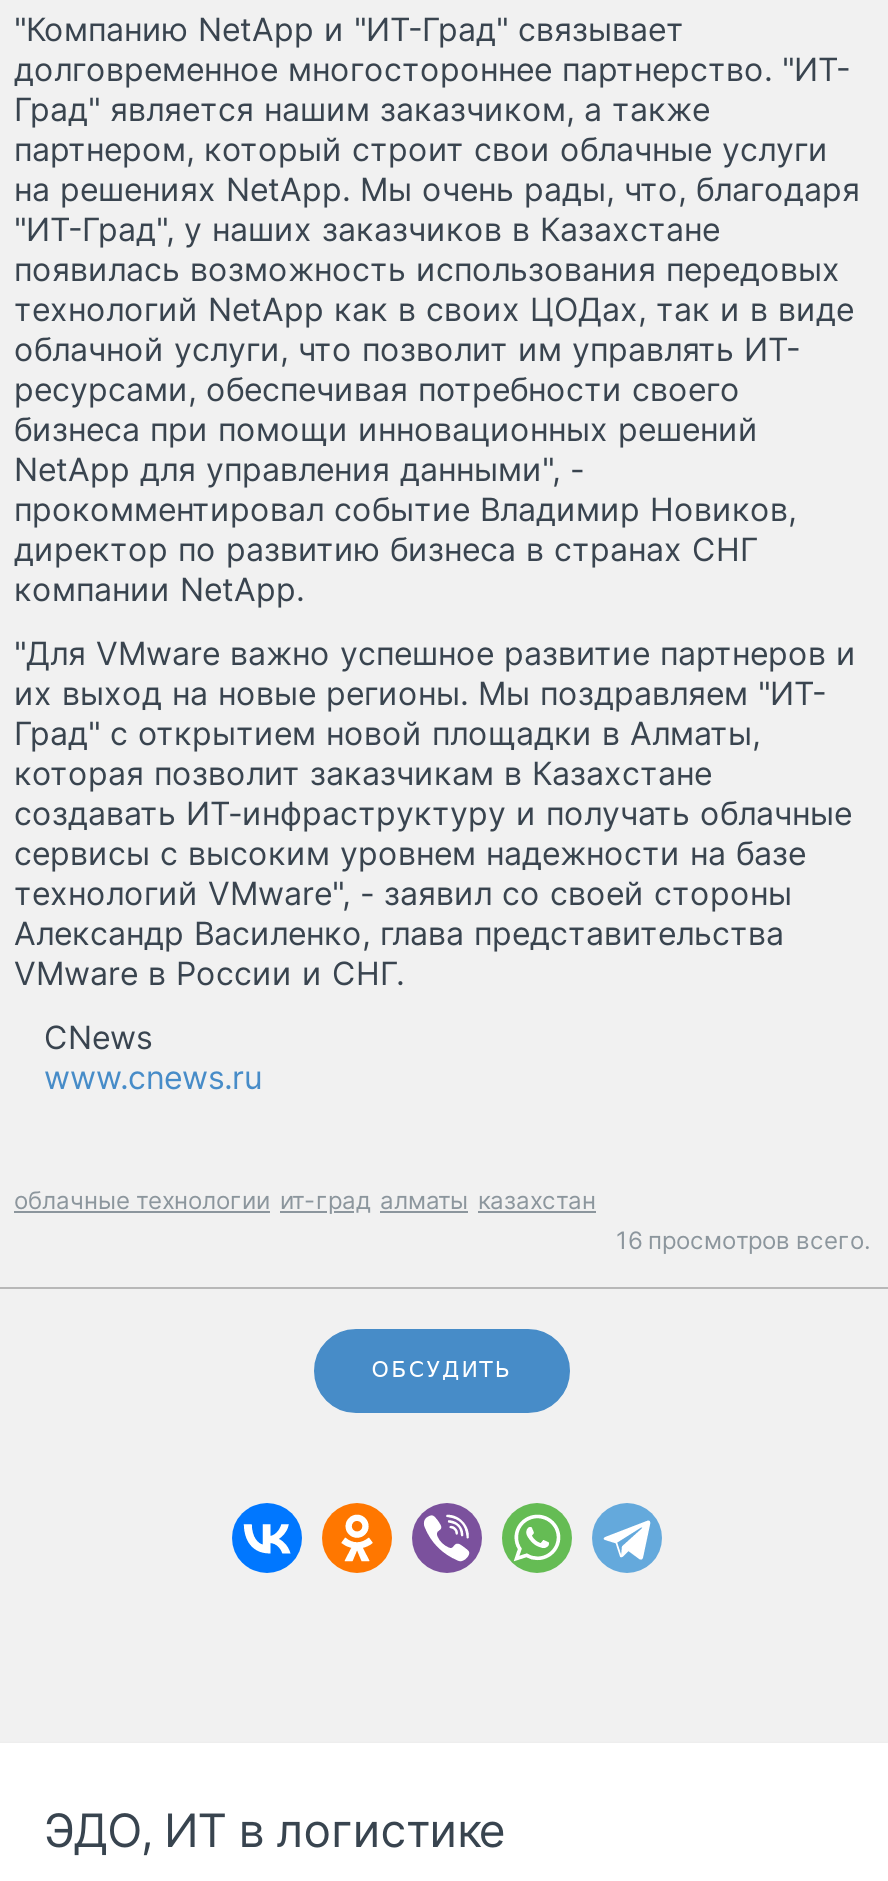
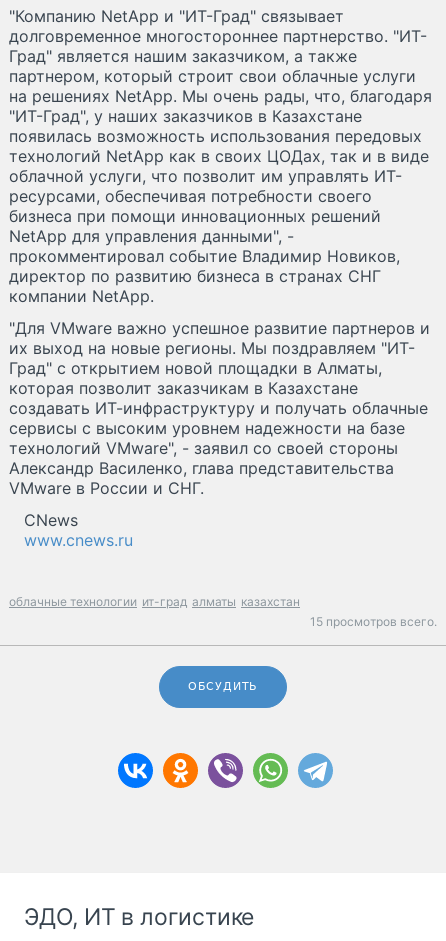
[616,1225,870,1255] 16 просмотров всего. -> [310,614,437,629] 15 просмотров всего.

